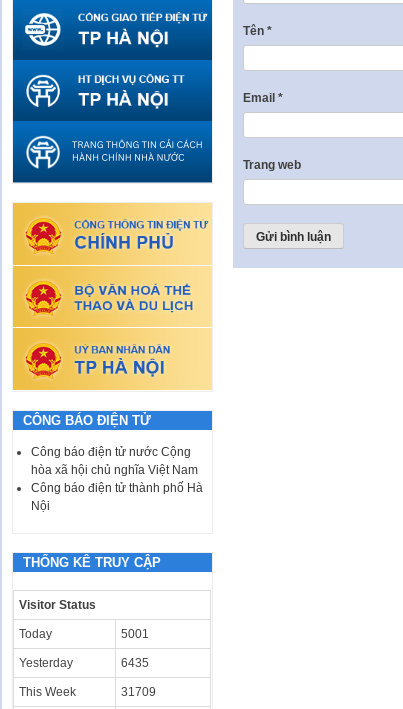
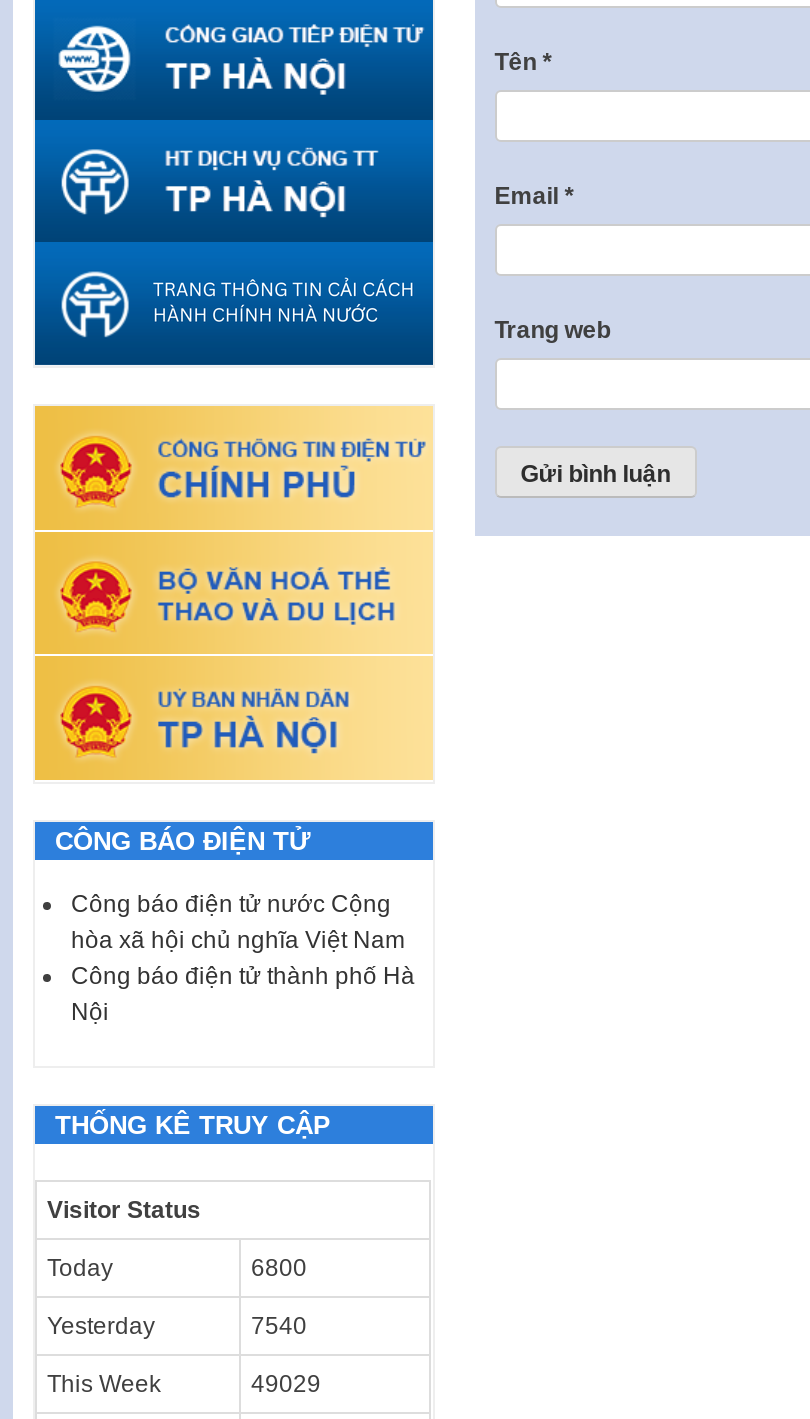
[121,627,149,641] 5001 -> [251,1254,307,1282] 6800
[121,656,149,670] 6435 -> [251,1312,307,1340] 7540
[121,685,156,699] 31709 -> [251,1370,321,1398] 49029

